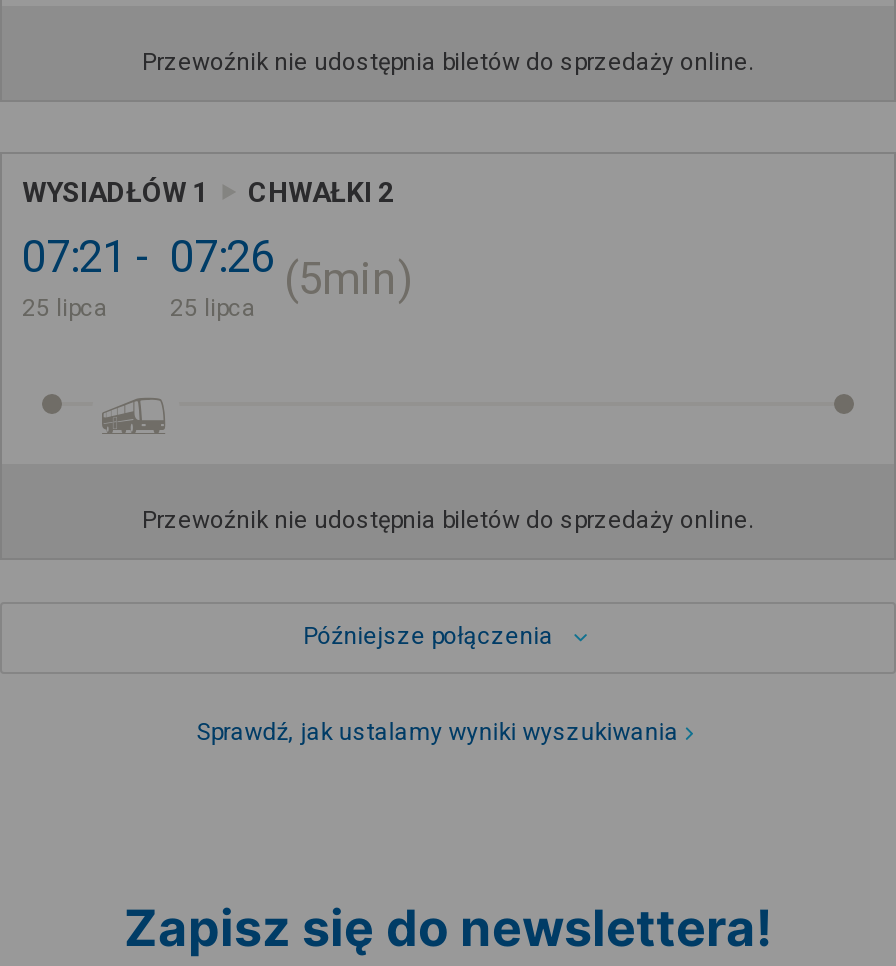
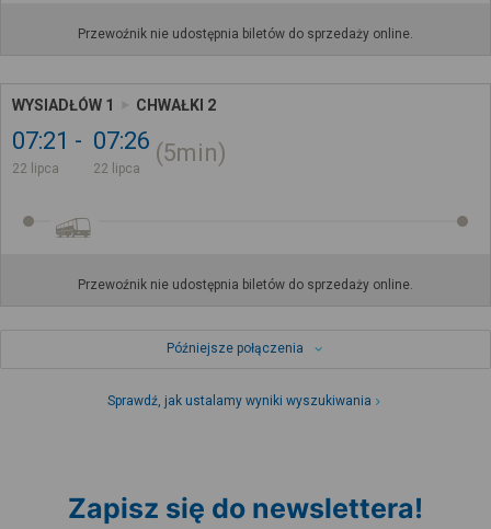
[22,293,108,321] 25 lipca -> [12,161,59,176] 22 lipca
[170,293,256,321] 25 lipca -> [93,161,140,176] 22 lipca

